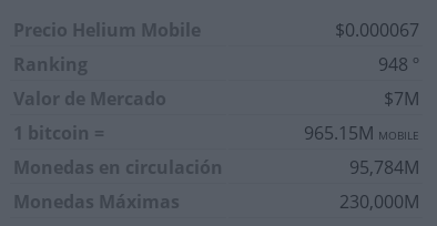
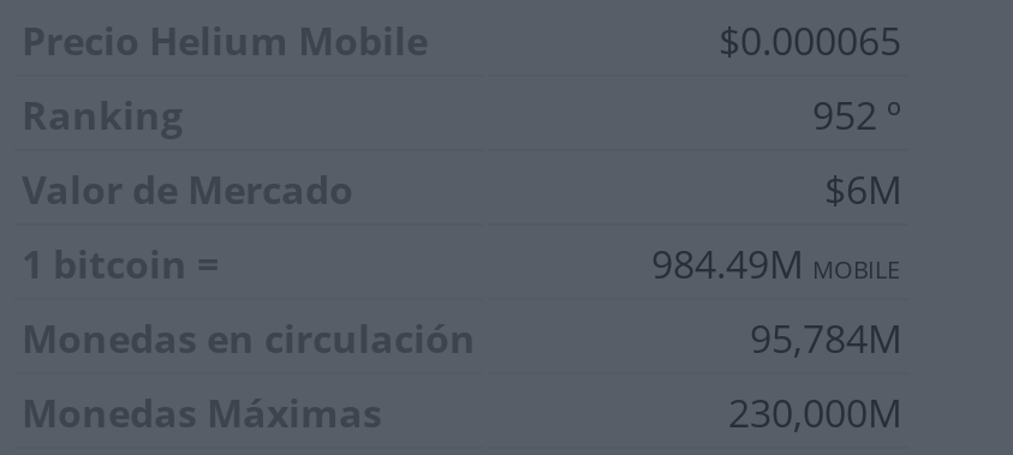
[335,18,419,42] $0.000067 -> [719,14,901,67] $0.000065
[378,52,419,76] 948 º -> [812,89,901,142] 952 º
[384,86,419,111] $7M -> [824,163,901,216] $6M
[304,121,419,145] 965.15M MOBILE -> [651,238,901,291] 984.49M MOBILE

